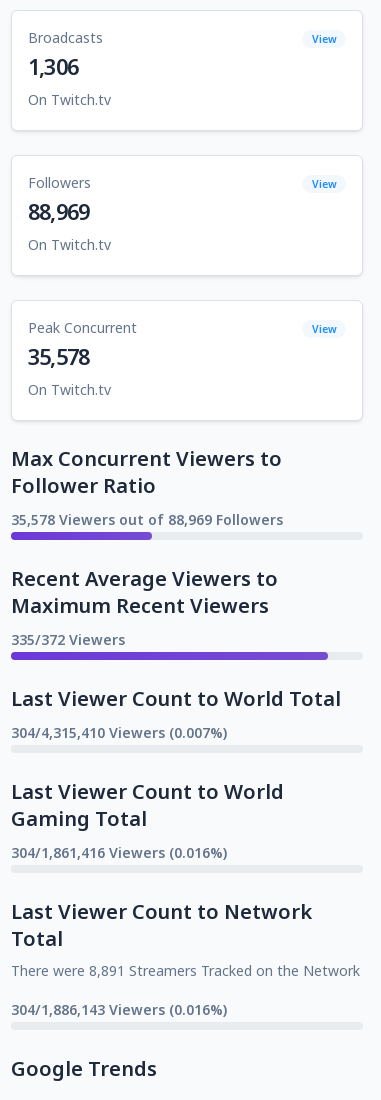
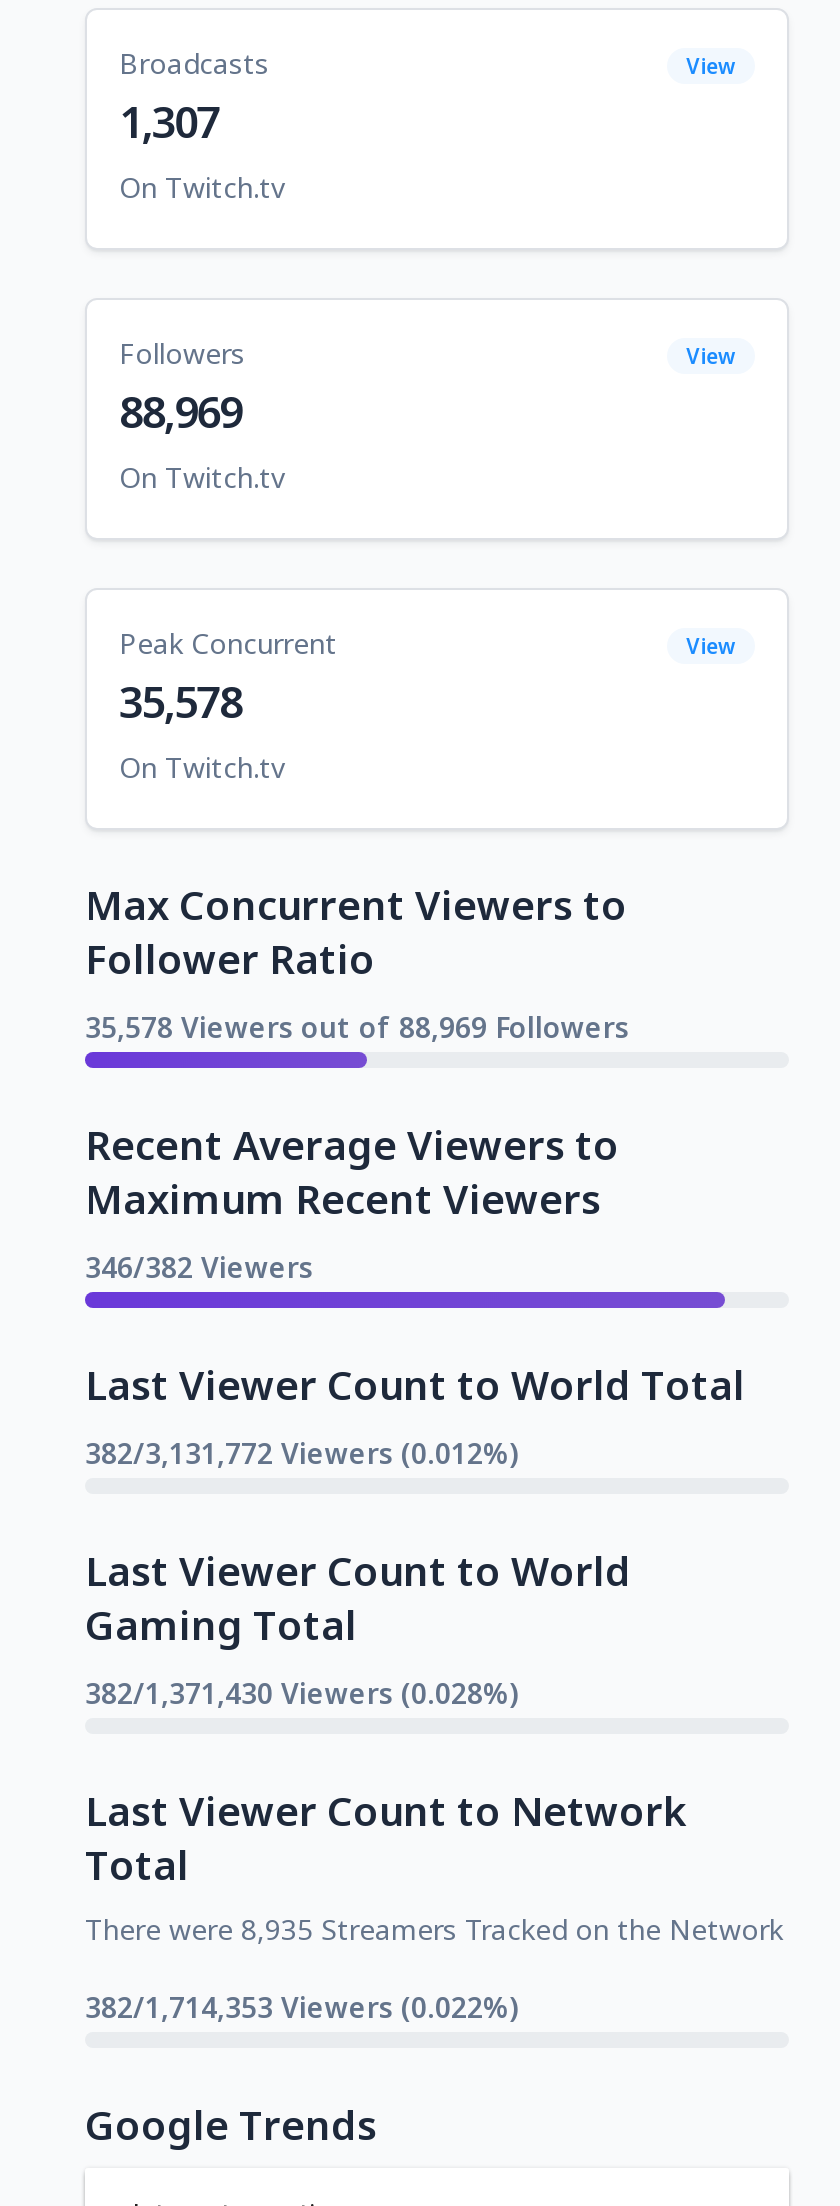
[28,52,78,81] 1,306 -> [119,92,219,150] 1,307
[11,630,125,649] 335/372 Viewers -> [85,1248,313,1286] 346/382 Viewers
[11,723,227,742] 304/4,315,410 Viewers (0.007%) -> [85,1434,517,1472] 382/3,131,772 Viewers (0.012%)
[11,843,227,862] 304/1,861,416 Viewers (0.016%) -> [85,1674,517,1712] 382/1,371,430 Viewers (0.028%)
[11,961,360,980] There were 8,891 Streamers Tracked on the Network -> [85,1910,783,1948] There were 8,935 Streamers Tracked on the Network
[11,1000,227,1019] 304/1,886,143 Viewers (0.016%) -> [85,1988,517,2026] 382/1,714,353 Viewers (0.022%)

